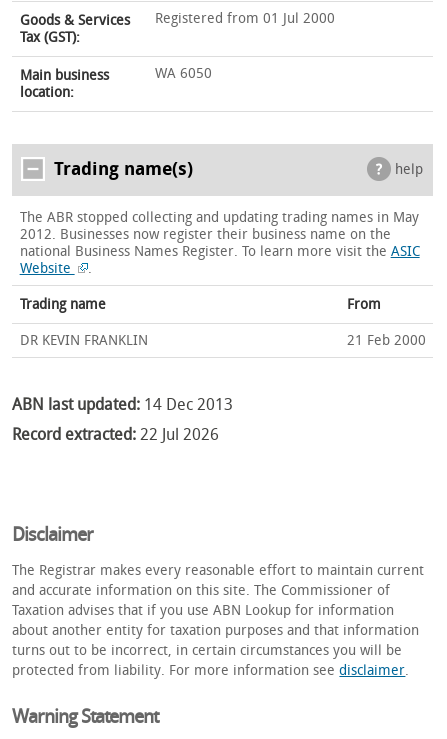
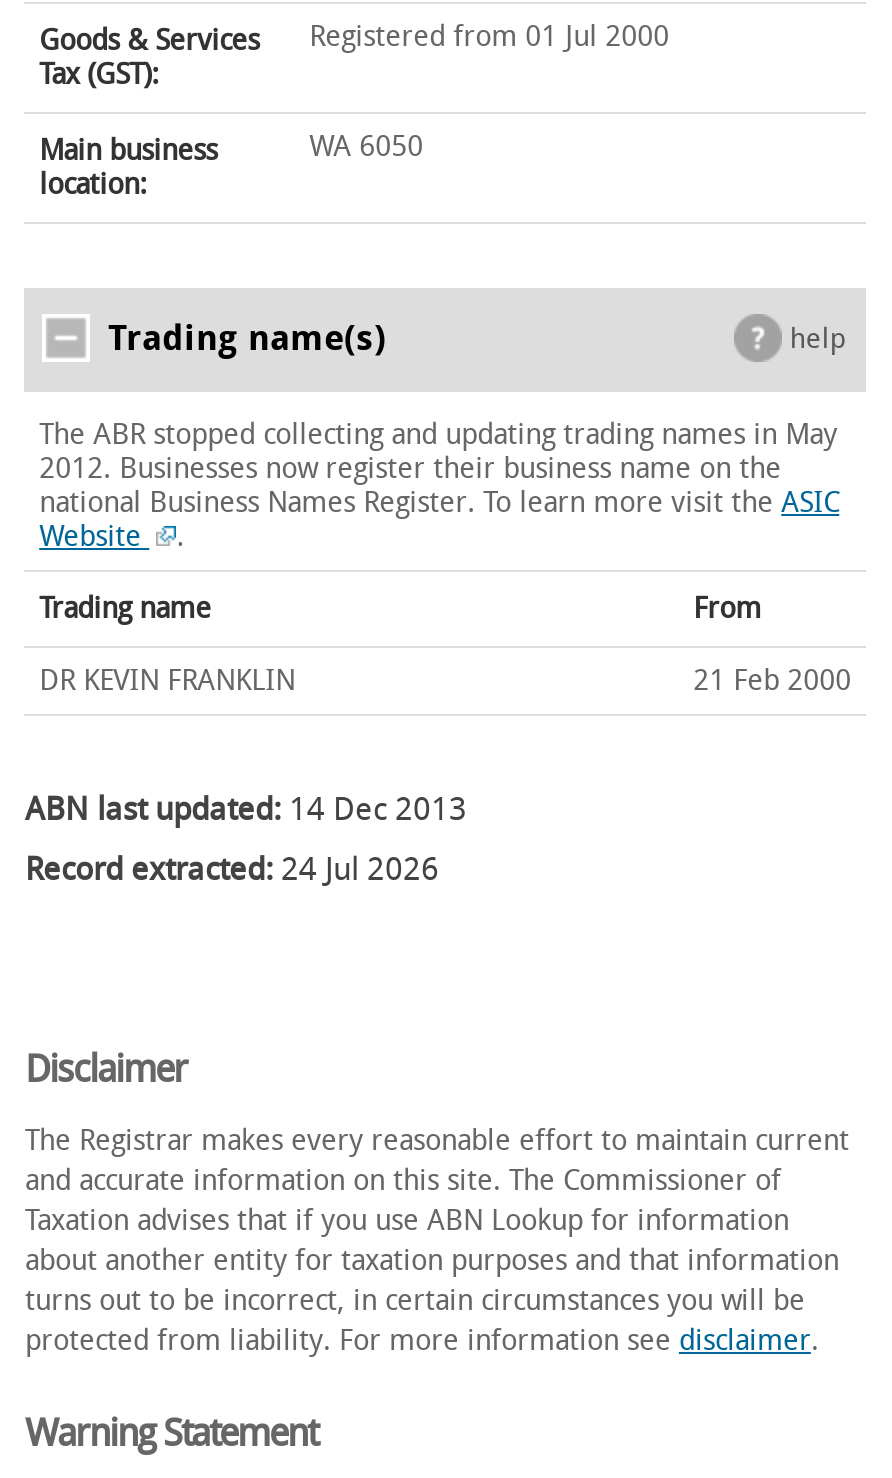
[12,425,219,444] Record extracted: 22 Jul 2026 -> [25,849,439,887] Record extracted: 24 Jul 2026

